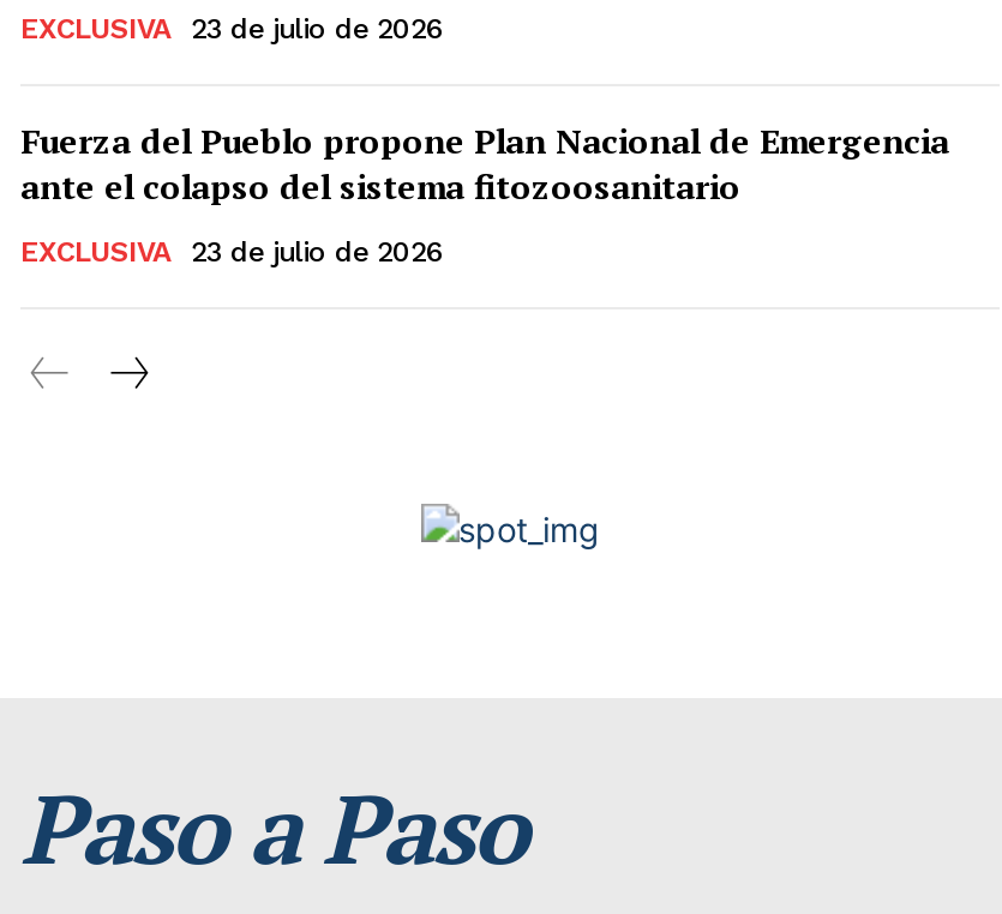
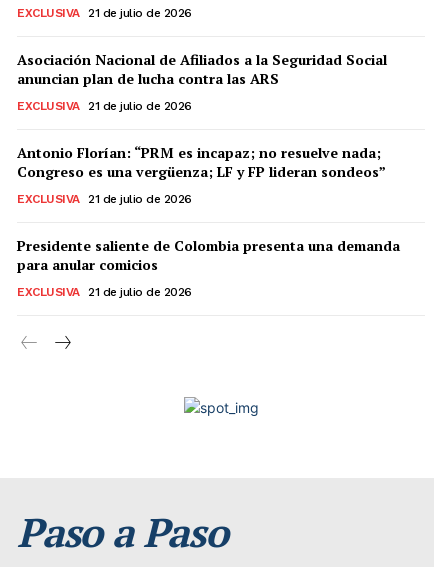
[20,12,444,46] EXCLUSIVA 23 de julio de 2026 -> [17,6,191,20] EXCLUSIVA 21 de julio de 2026
[20,118,949,209] Fuerza del Pueblo propone Plan Nacional de Emergencia | ante el colapso del sistema fitozoosanitario -> [17,50,387,88] Asociación Nacional de Afiliados a la Seguridad Social | anuncian plan de lucha contra las ARS
[191,235,444,269] 23 de julio de 2026 -> [17,99,400,299] 21 de julio de 2026 | Antonio Florían: “PRM es incapaz; no resuelve nada; | Congreso es una vergüenza; LF y FP lideran sondeos” | EXCLUSIVA | 21 de julio de 2026 | Presidente saliente de Colombia presenta una demanda | para anular comicios | EXCLUSIVA | 21 de julio de 2026

